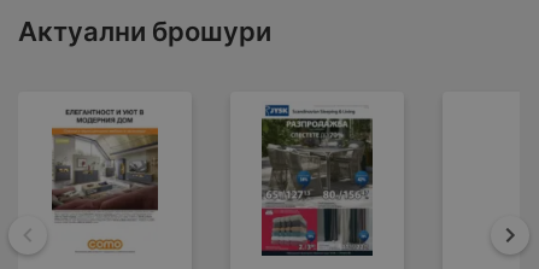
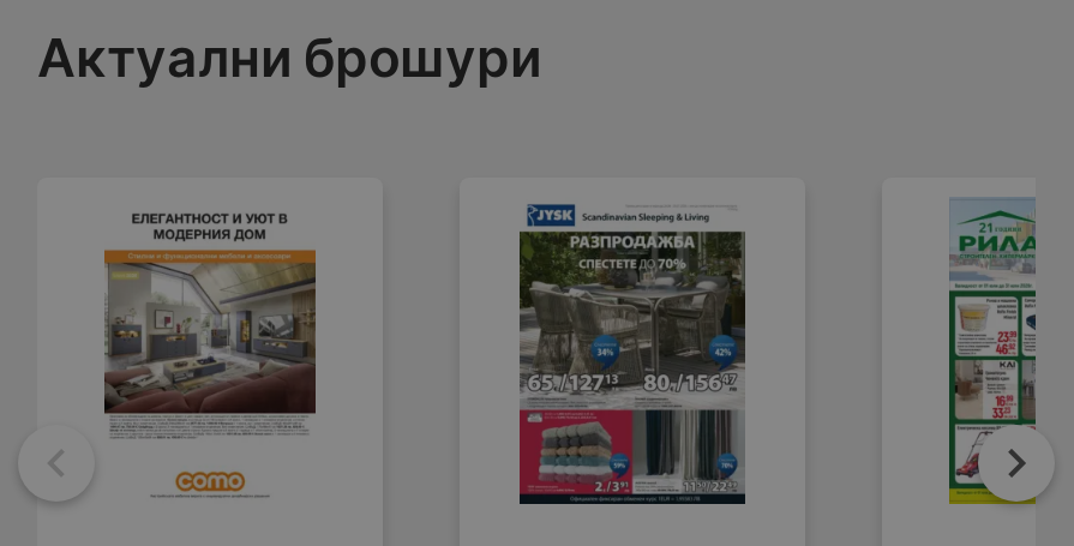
none -> [947,197,1038,506] [image]

